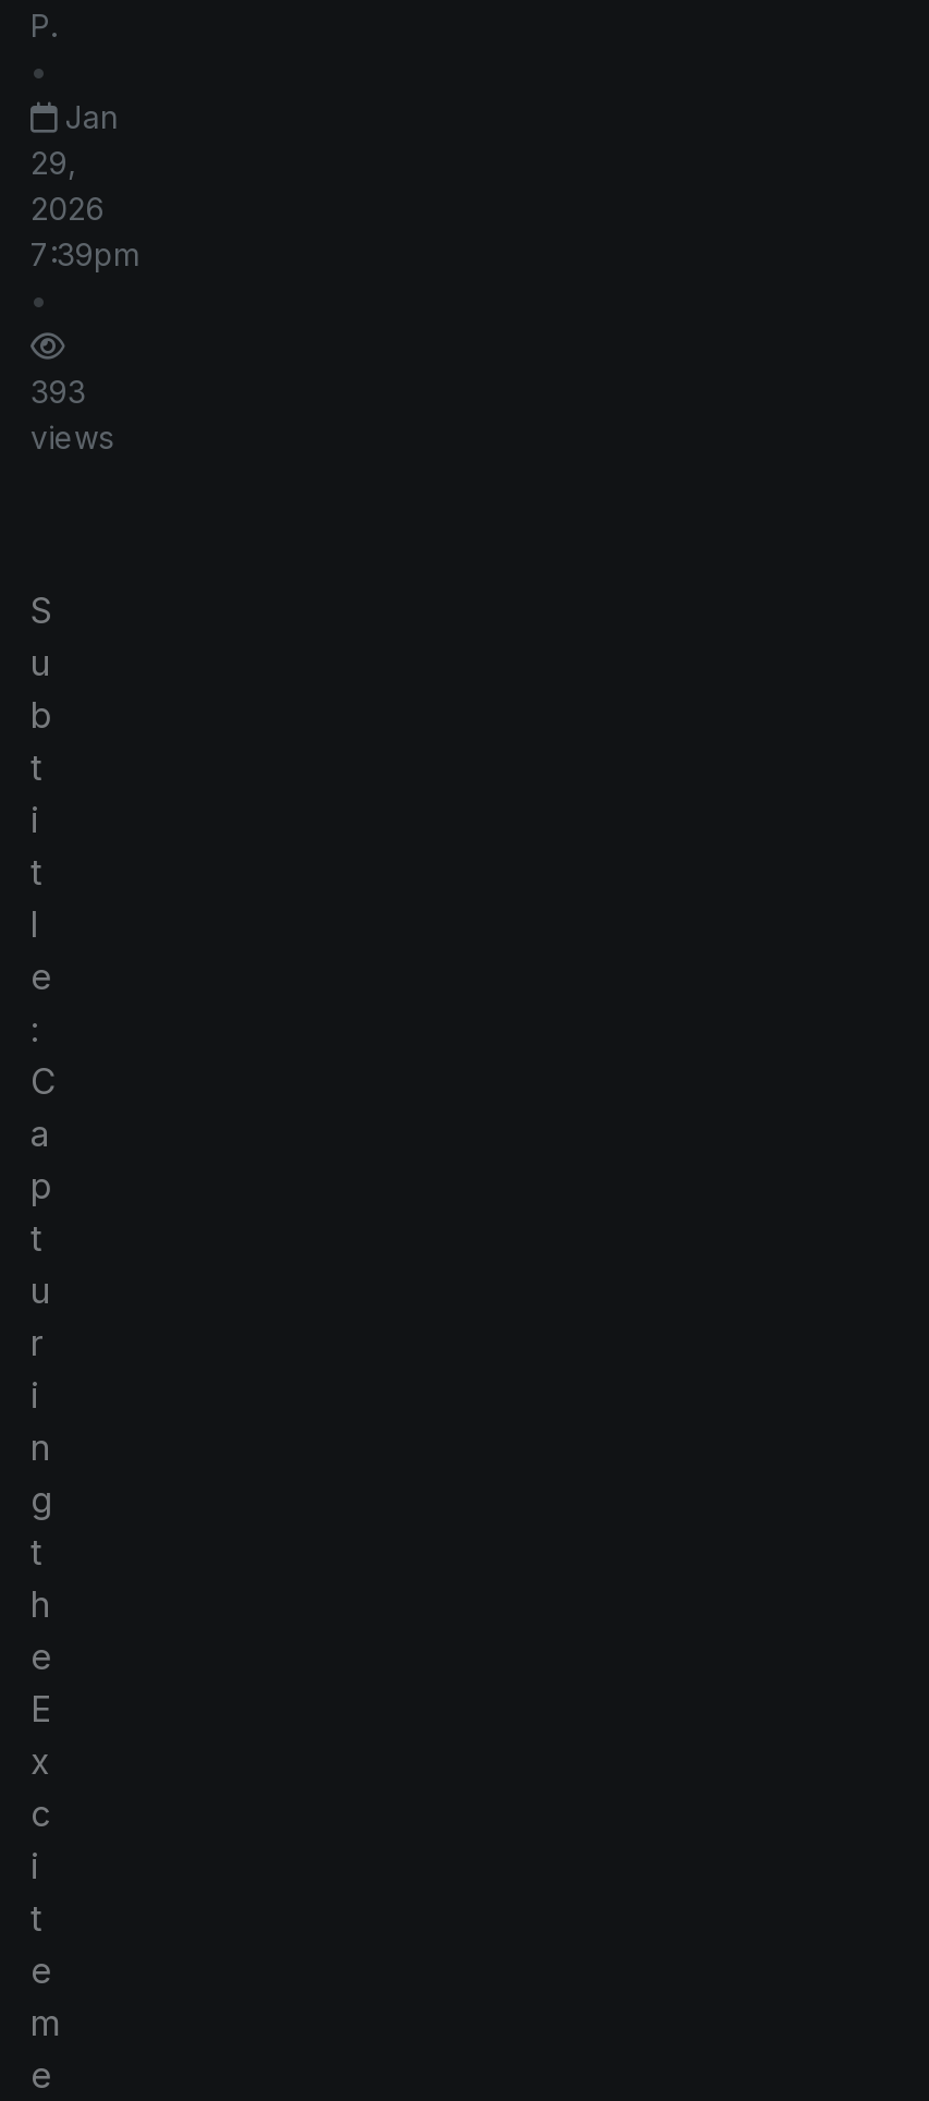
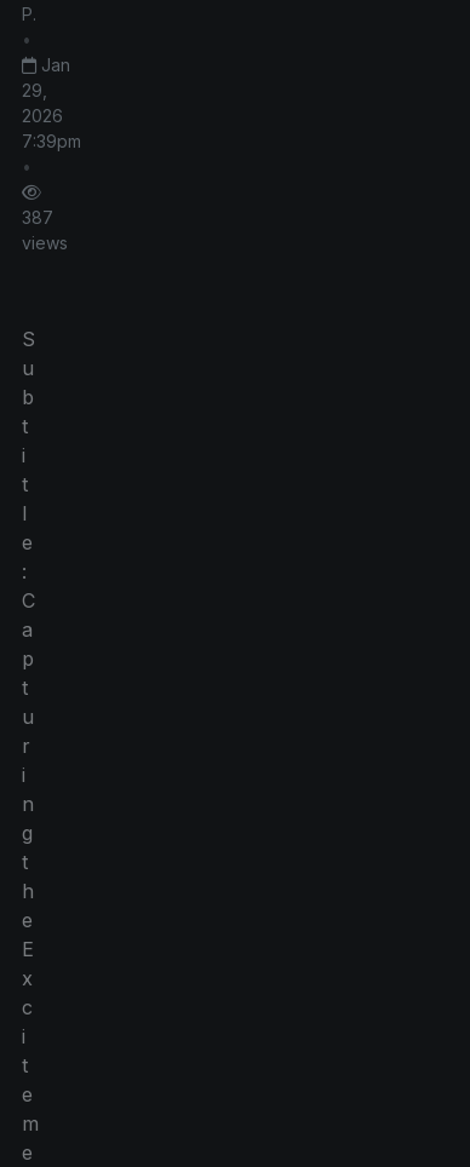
[30,372,85,409] 393 -> [22,207,53,227] 387

